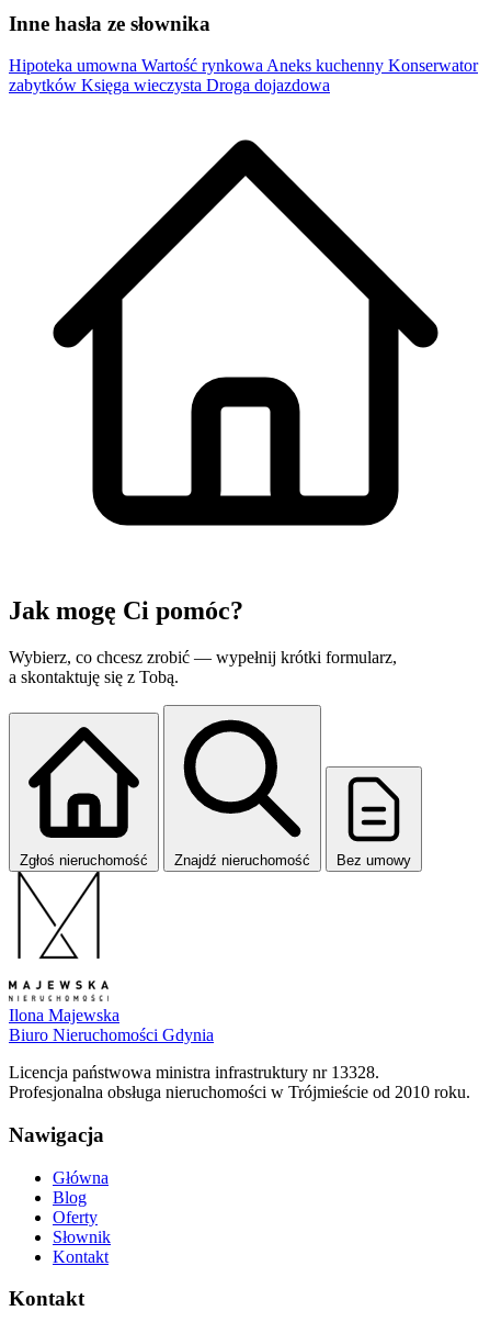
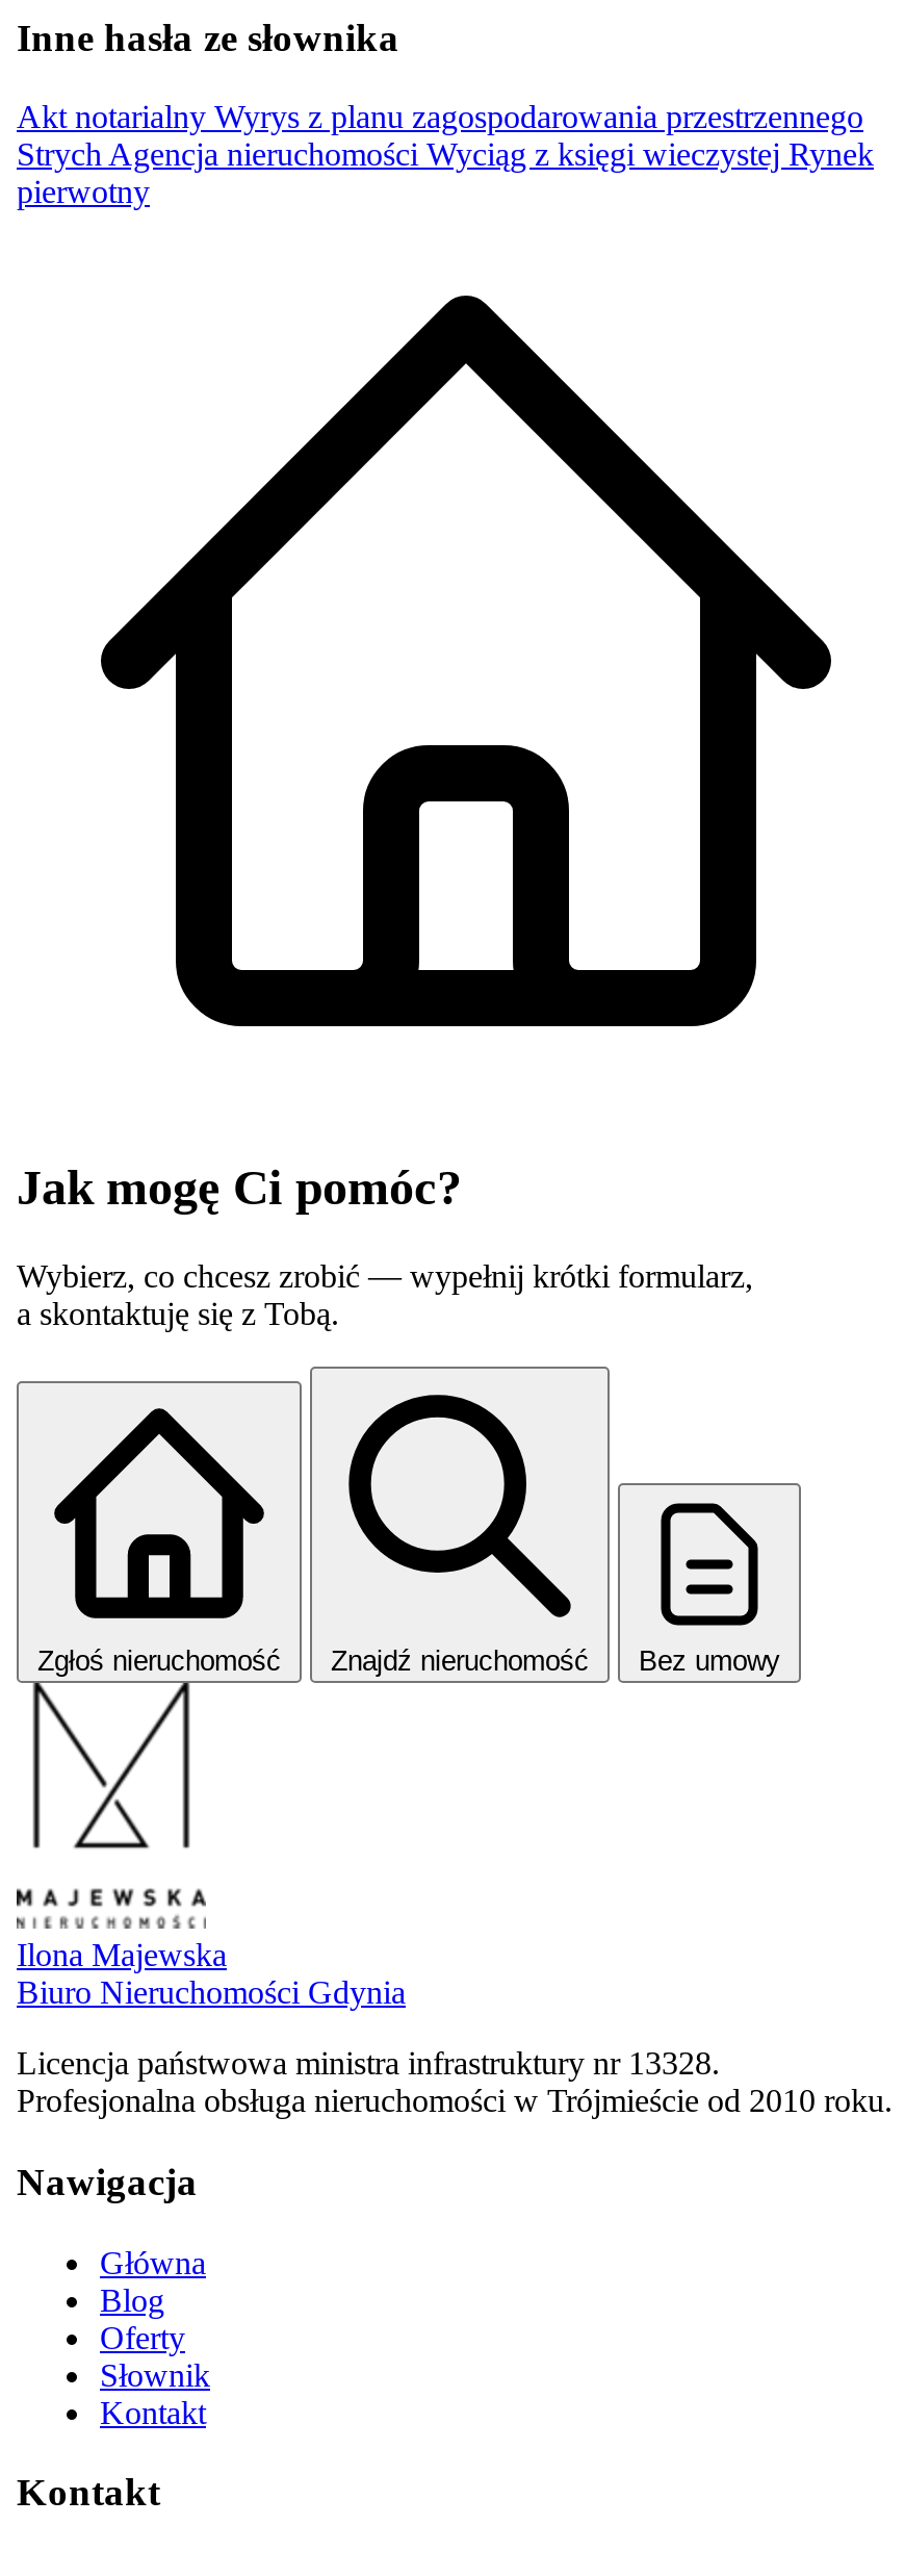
[9,56,478,95] Hipoteka umowna Wartość rynkowa Aneks kuchenny Konserwator | zabytków Księga wieczysta Droga dojazdowa -> [17,100,874,210] Akt notarialny Wyrys z planu zagospodarowania przestrzennego | Strych Agencja nieruchomości Wyciąg z księgi wieczystej Rynek | pierwotny

